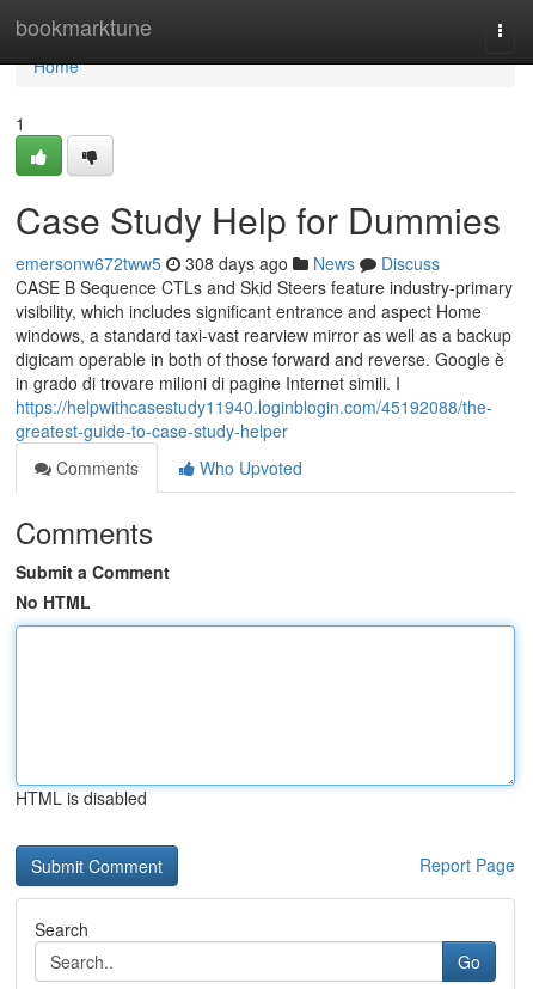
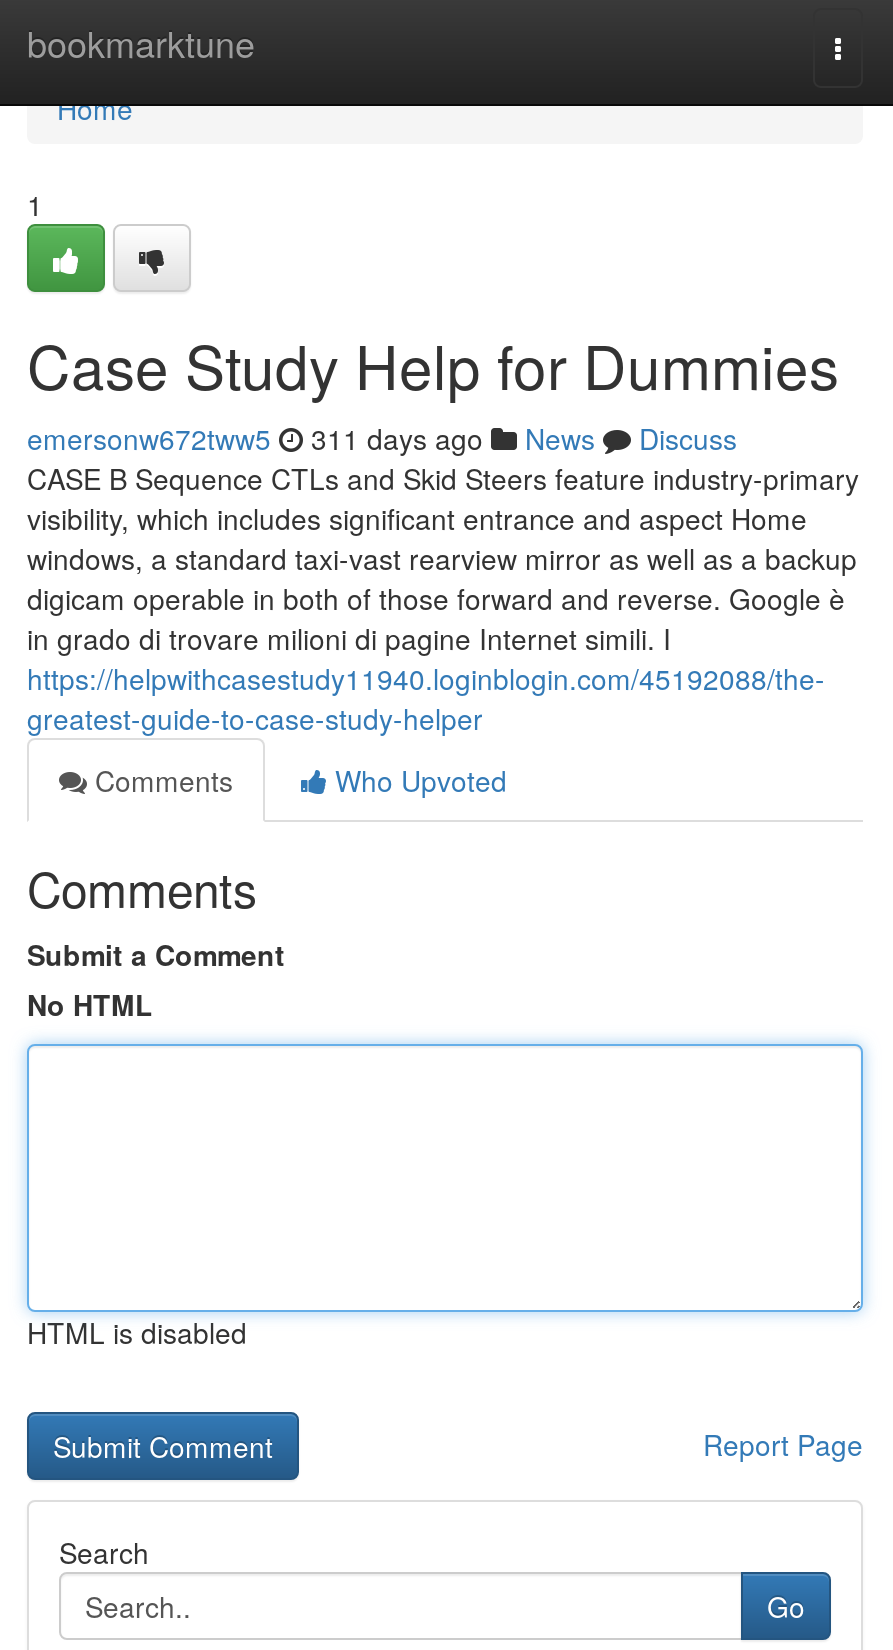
[16,251,440,275] emersonw672tww5 308 days ago News Discuss -> [27,418,737,458] emersonw672tww5 311 days ago News Discuss

